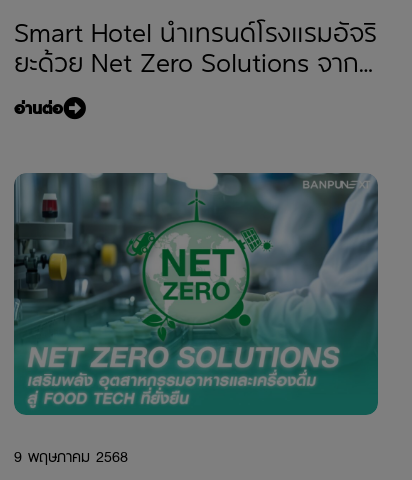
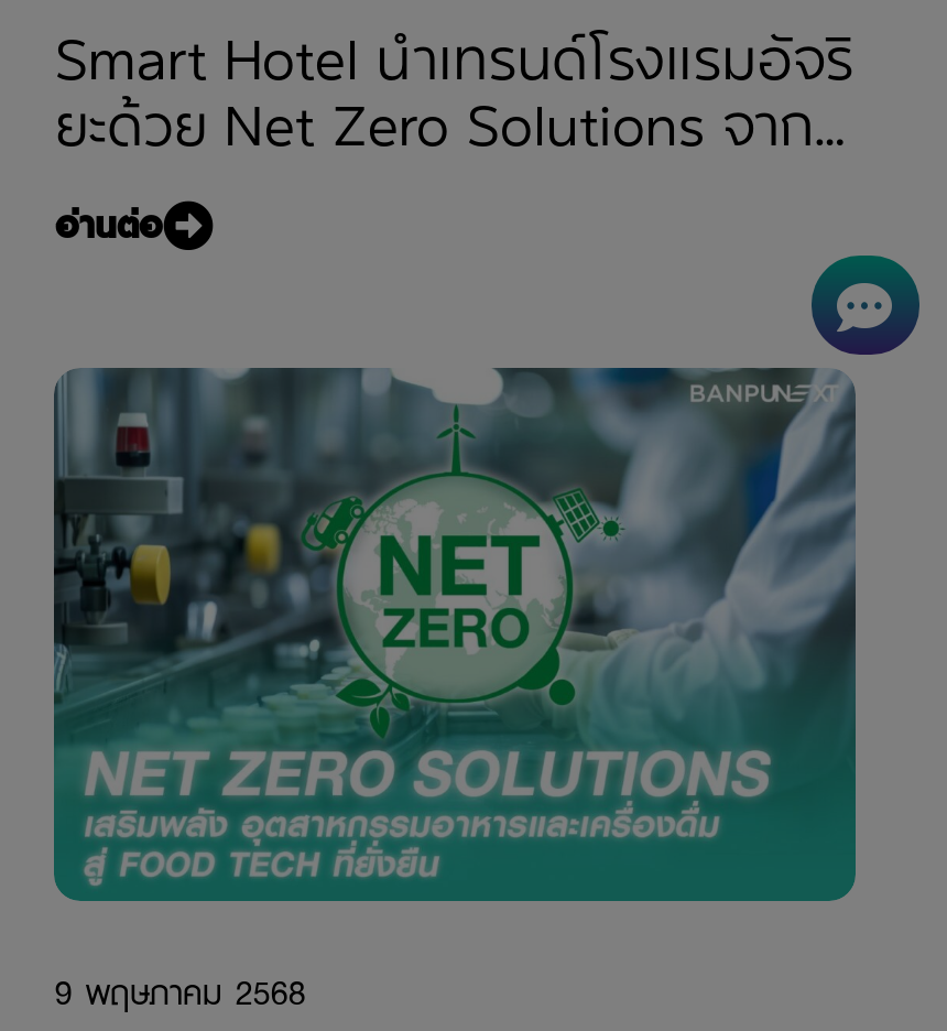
none -> [809,253,922,357] [image]

